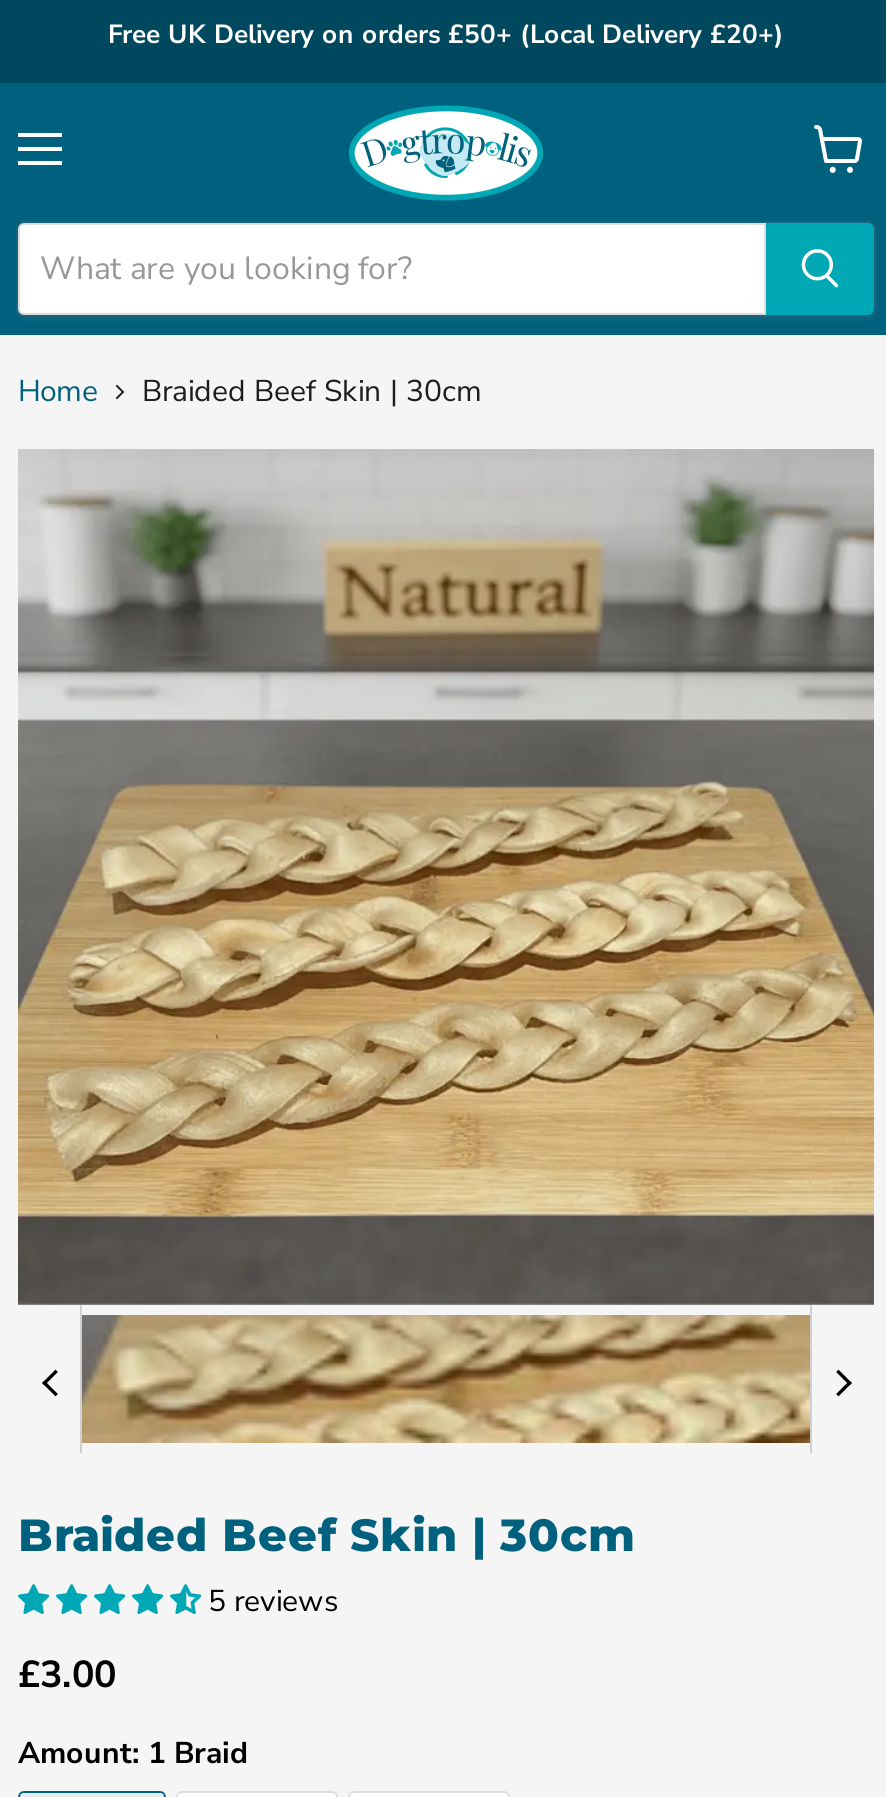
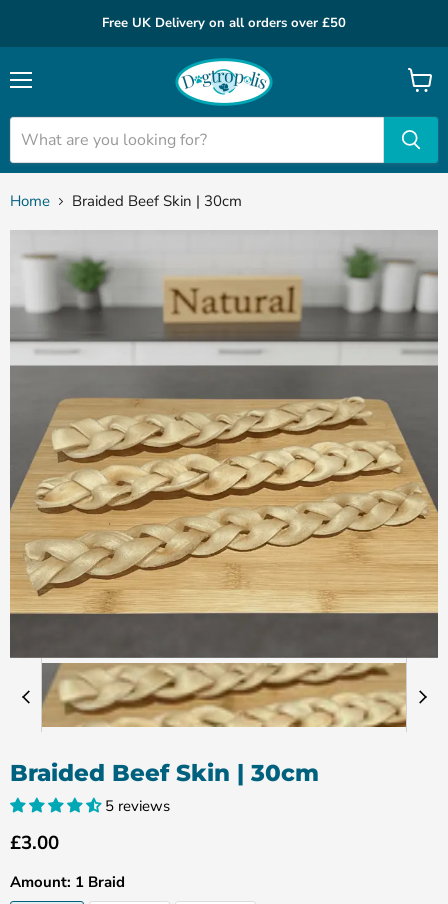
[108,17,784,53] Free UK Delivery on orders £50+ (Local Delivery £20+) -> [102,14,346,32] Free UK Delivery on all orders over £50

